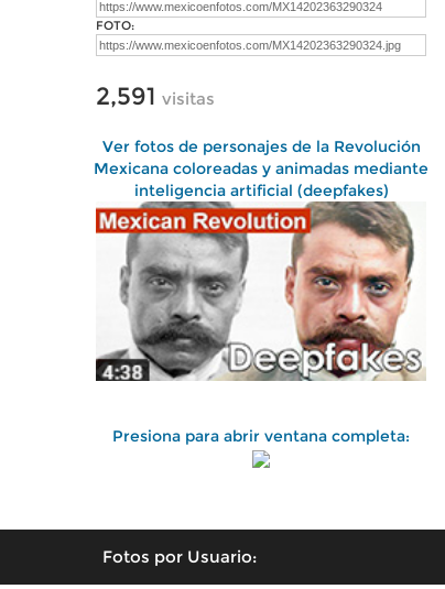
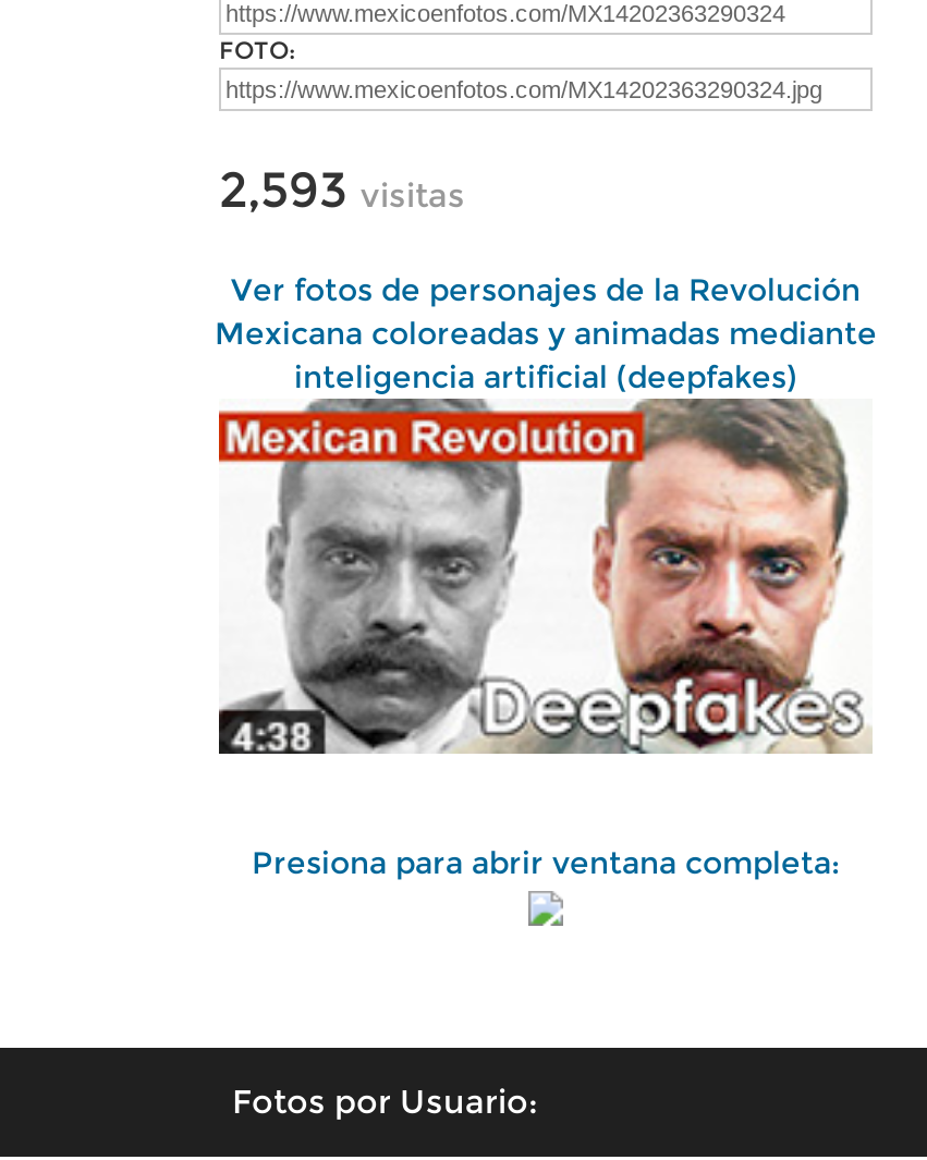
[96,80,215,111] 2,591 visitas -> [219,159,465,220] 2,593 visitas

